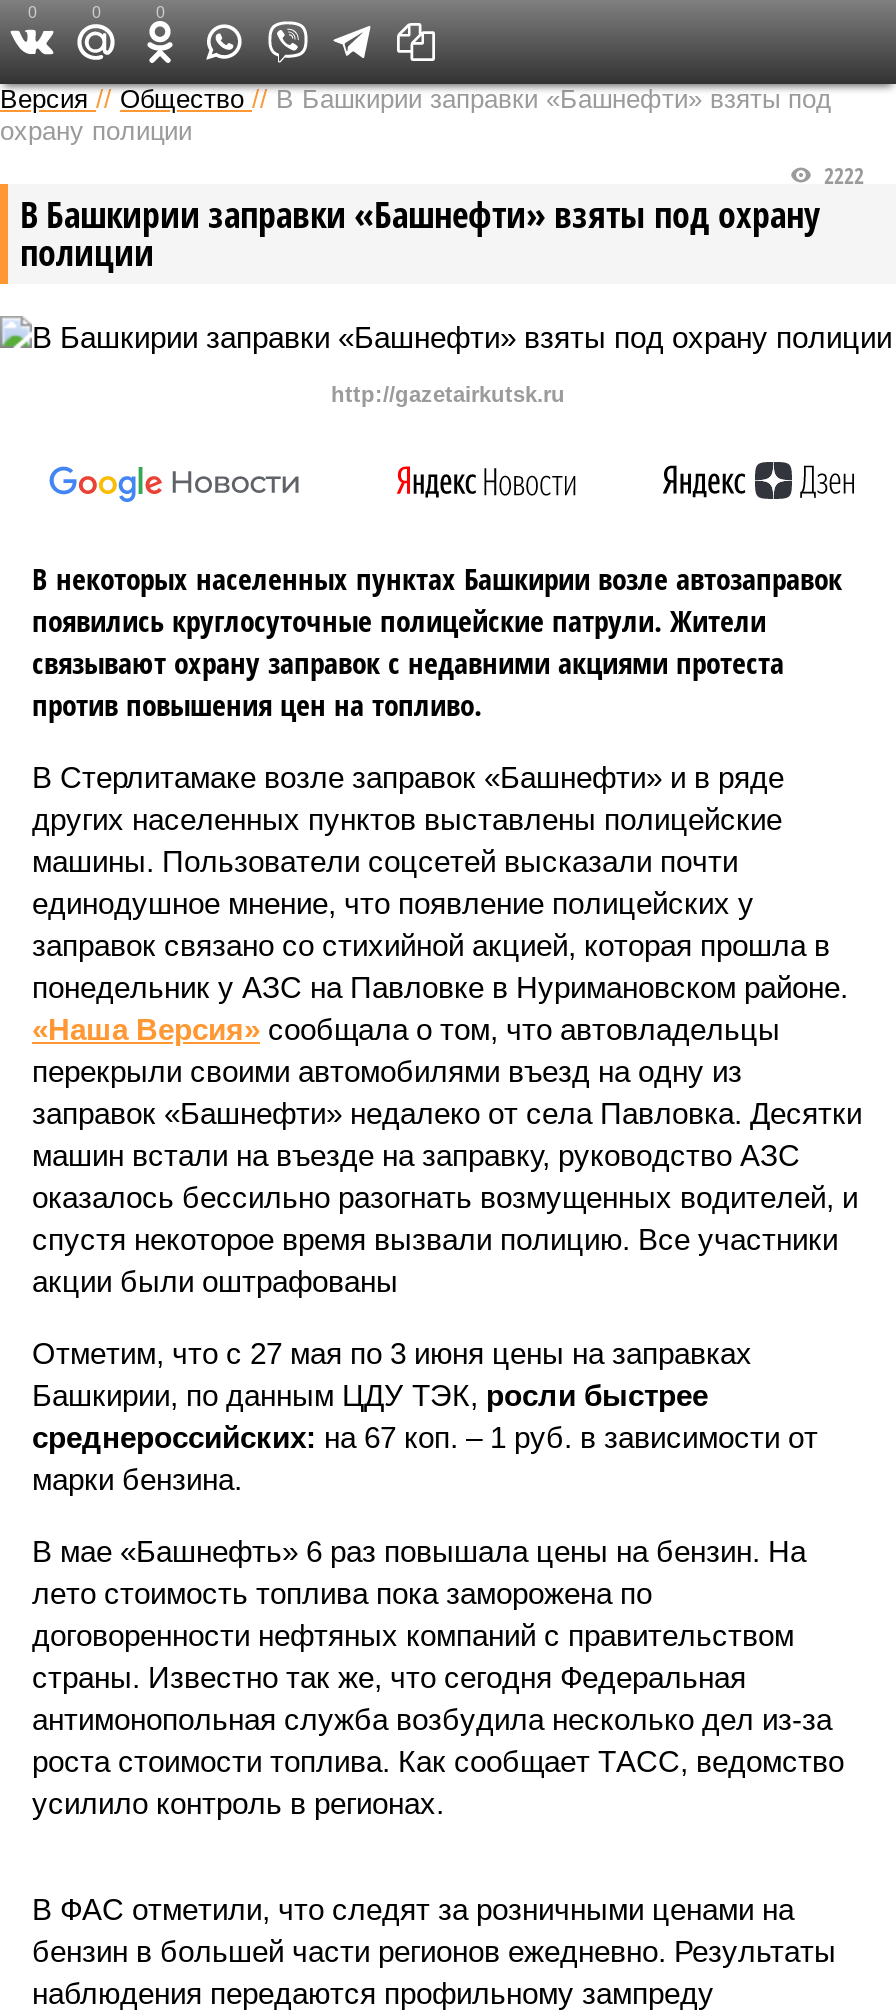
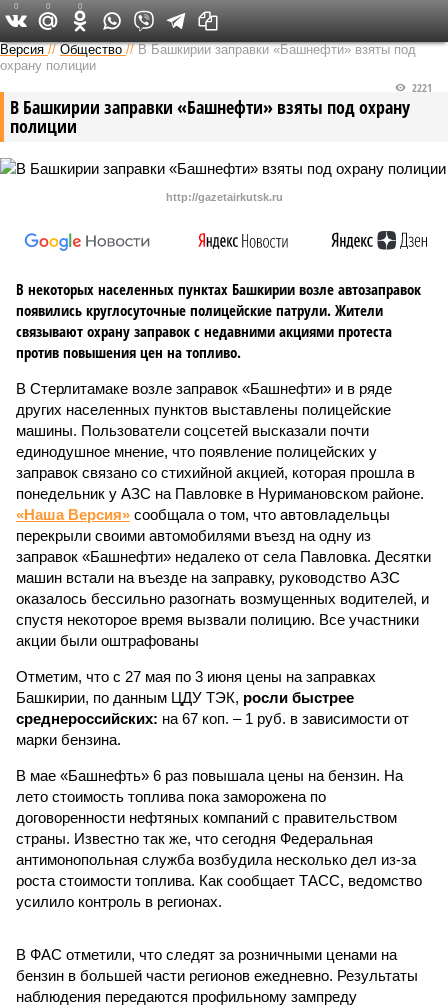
[818,160,864,190] 2222 -> [409,80,432,95] 2221

